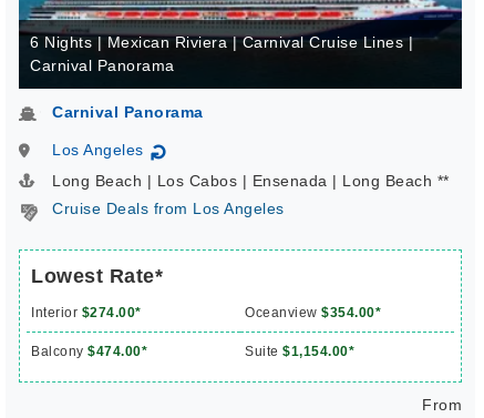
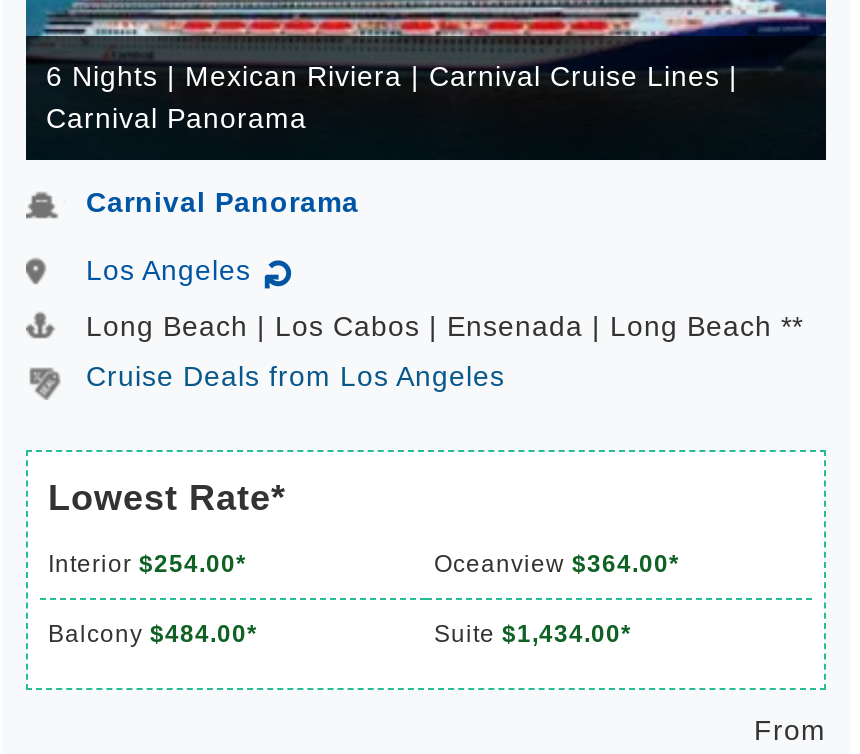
[31,305,141,320] Interior $274.00* -> [48,550,247,578] Interior $254.00*
[245,305,381,320] Oceanview $354.00* -> [434,550,680,578] Oceanview $364.00*
[31,344,147,359] Balcony $474.00* -> [48,620,258,648] Balcony $484.00*
[245,344,354,359] Suite $1,154.00* -> [434,620,632,648] Suite $1,434.00*

